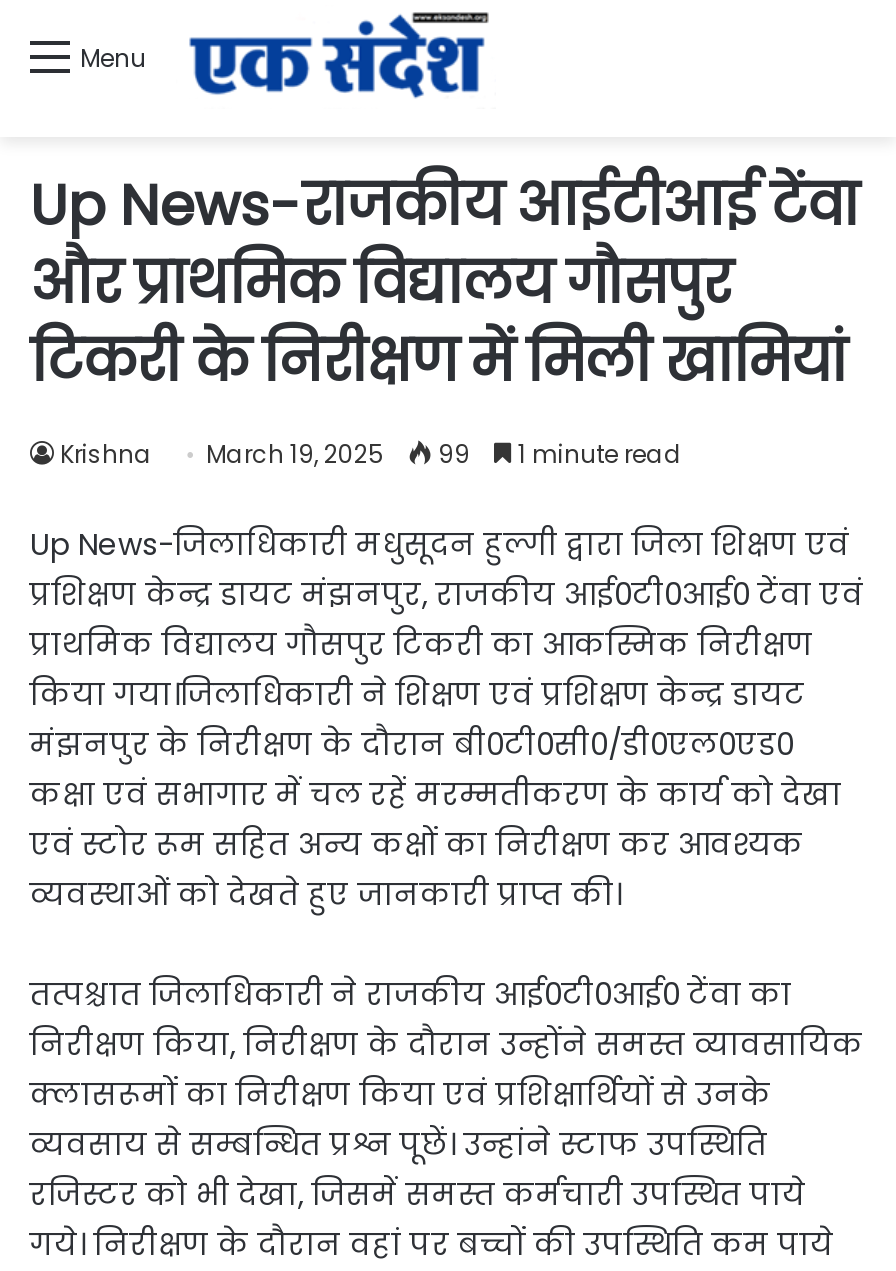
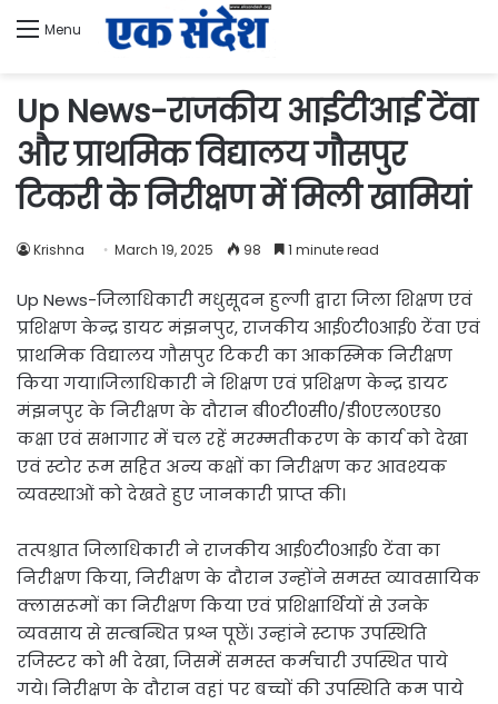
[60,437,682,471] Krishna March 19, 2025 99 1 minute read -> [33,240,379,259] Krishna March 19, 2025 98 1 minute read

